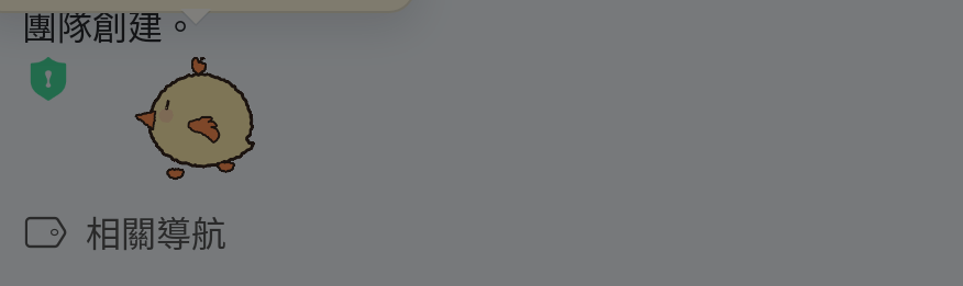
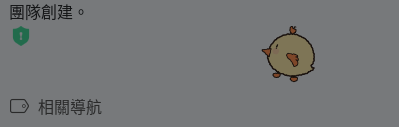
[132,55,257,182] [image] -> none
none -> [261,25,316,83] [image]

